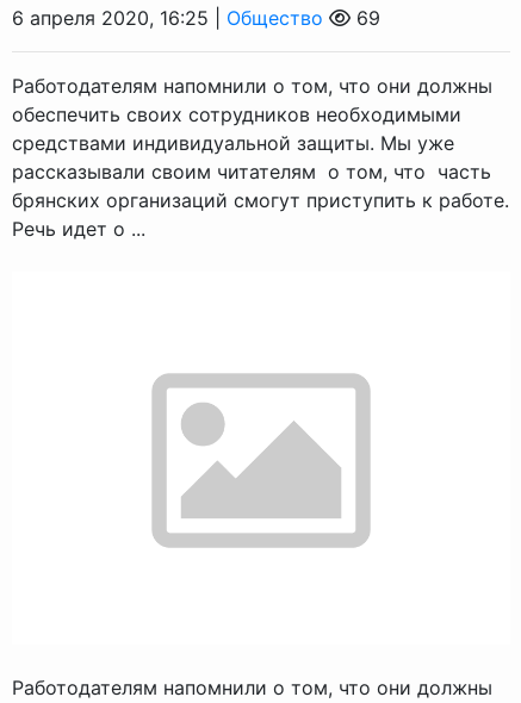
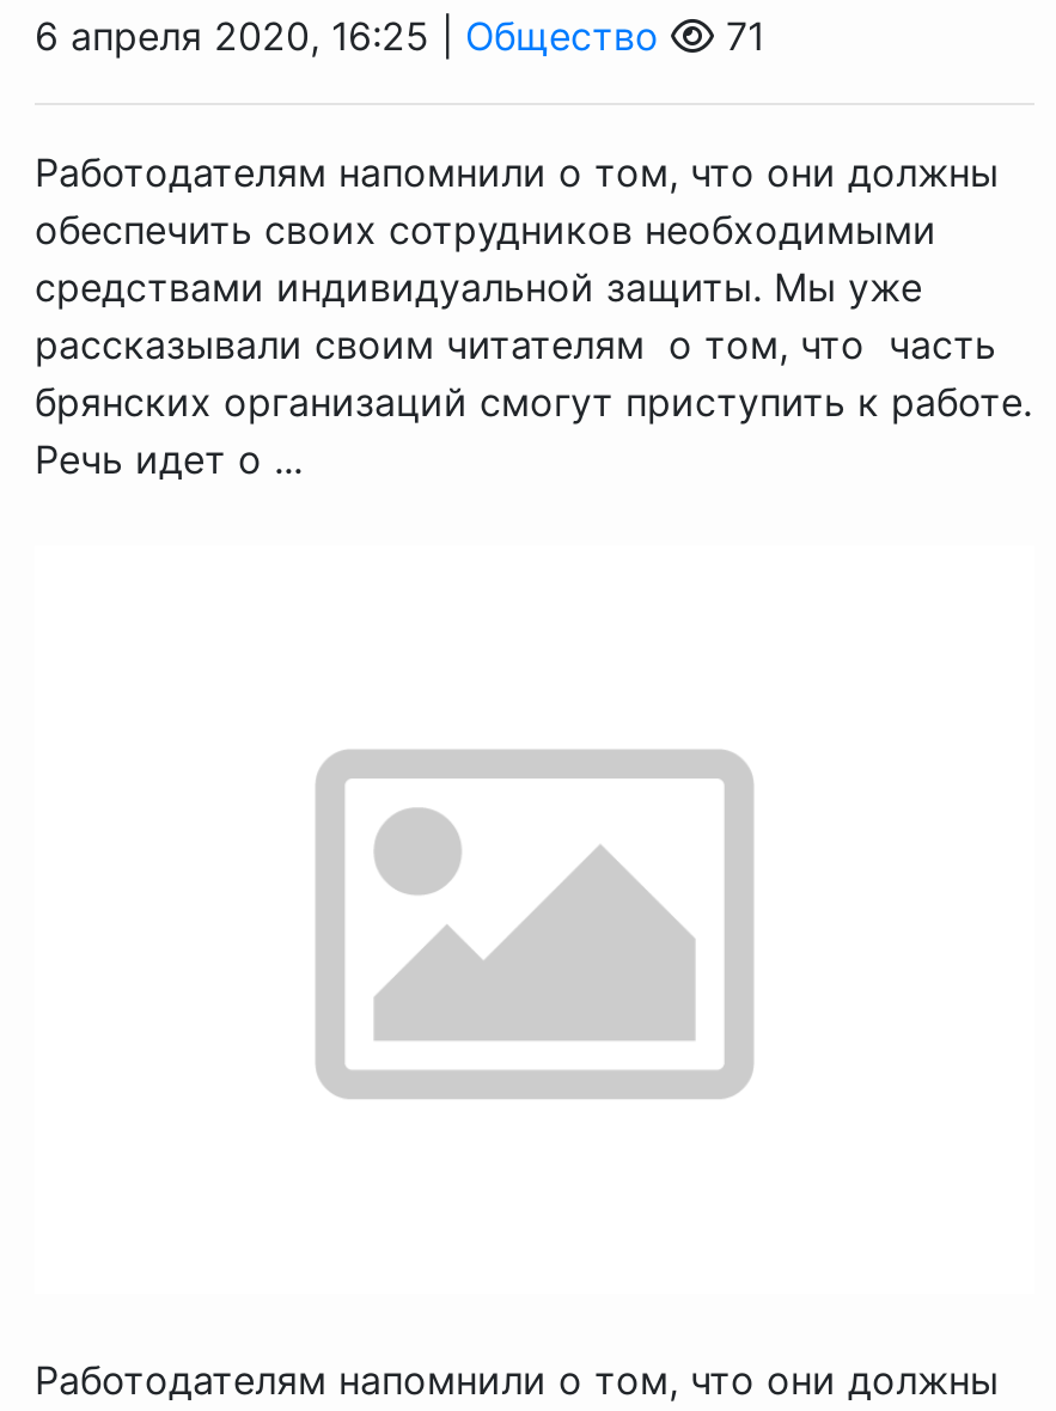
[351,5,380,29] 69 -> [714,11,764,59] 71

